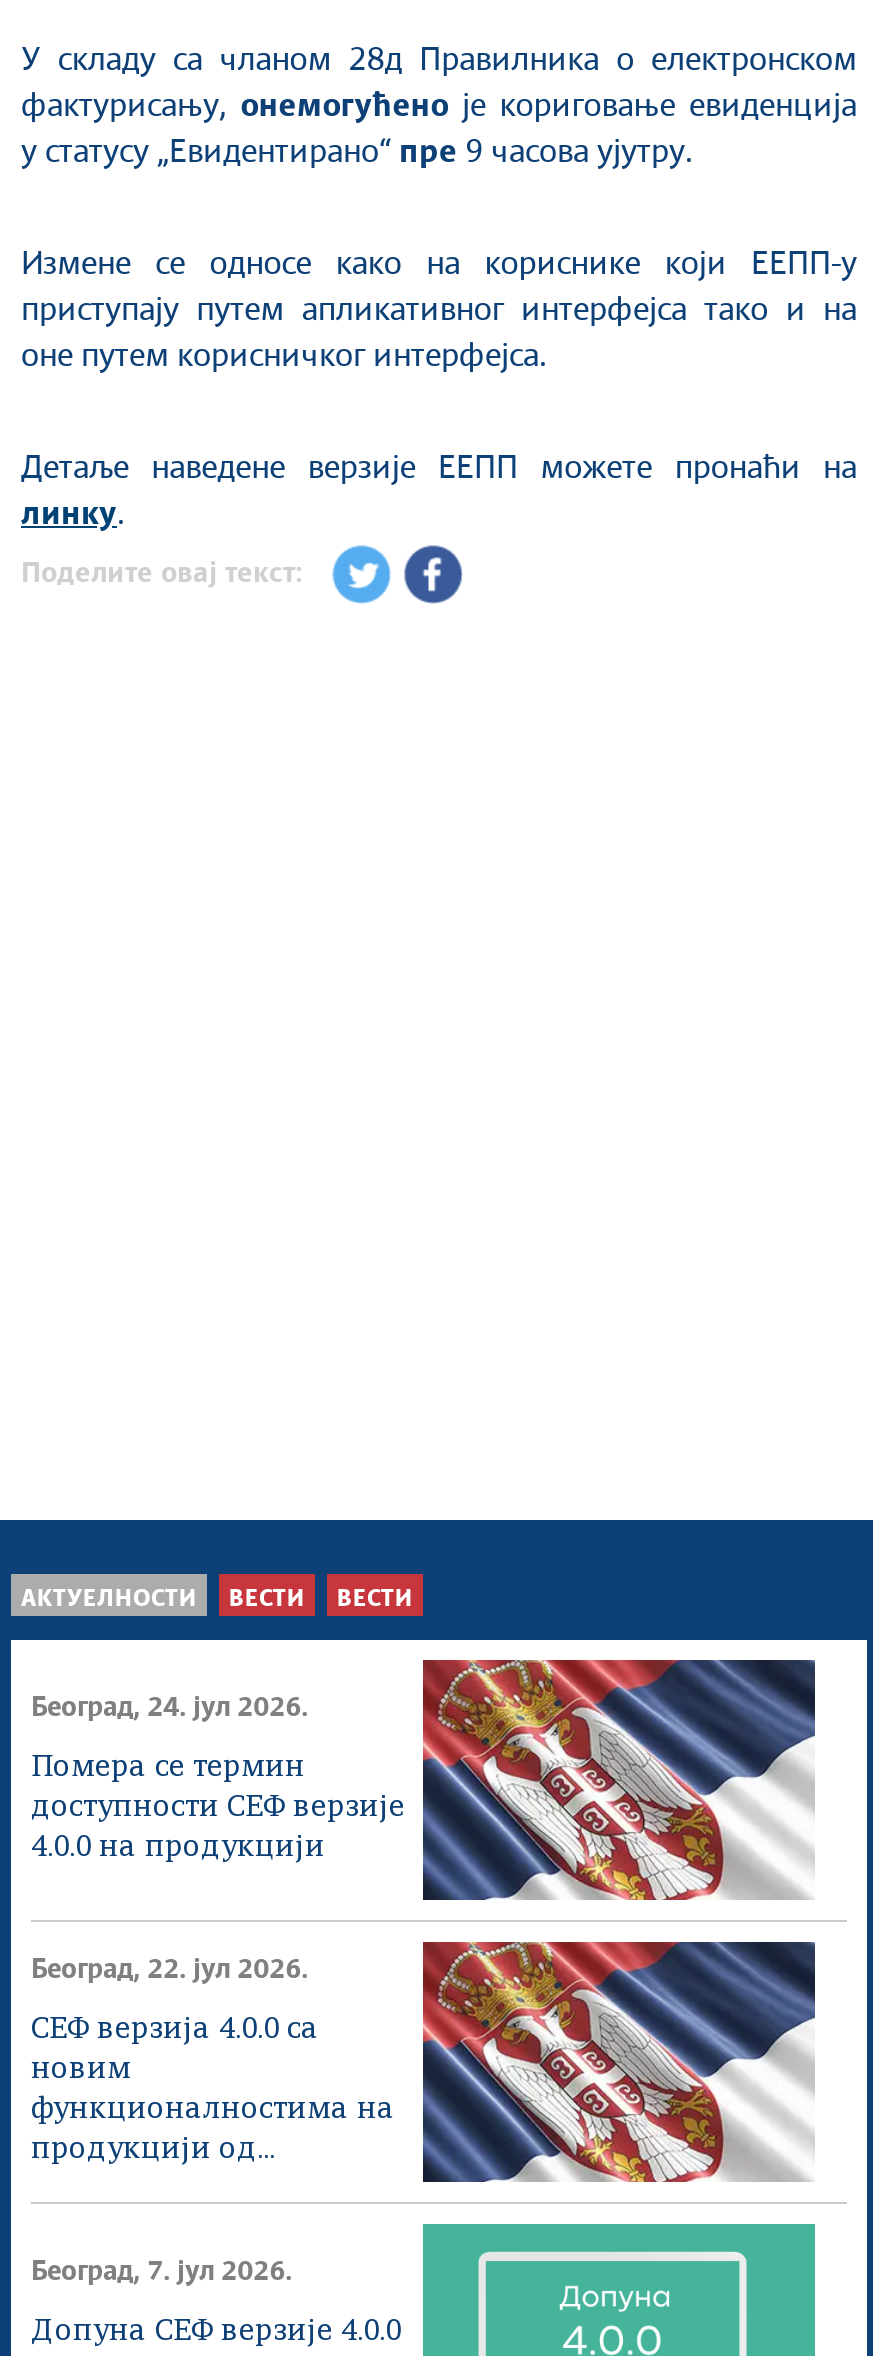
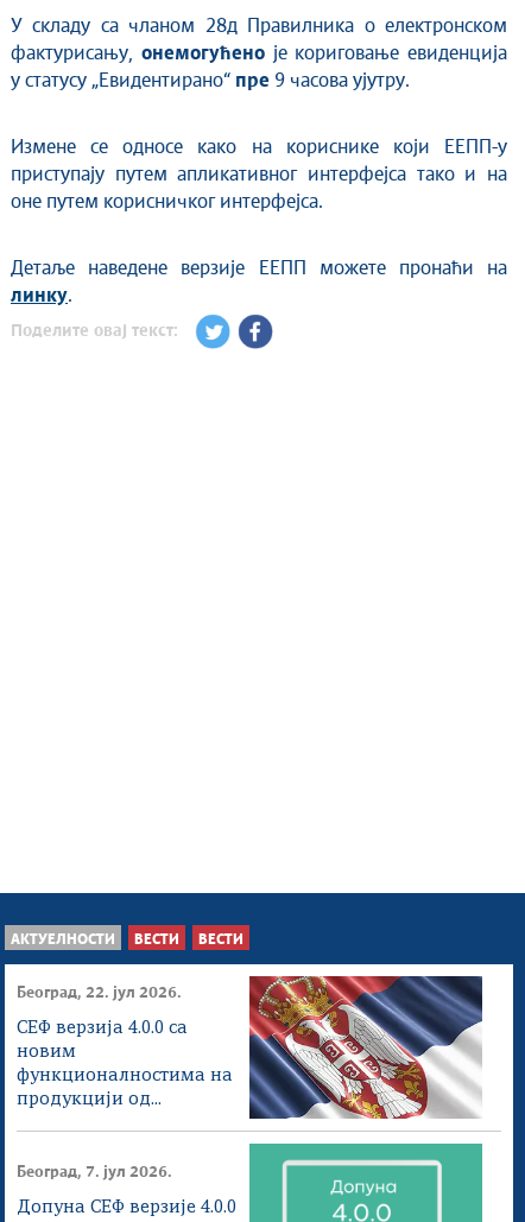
[31,1697,405,1863] Београд, 24. јул 2026. | Помера се термин | доступности СЕФ верзије | 4.0.0 на продукцији -> none

